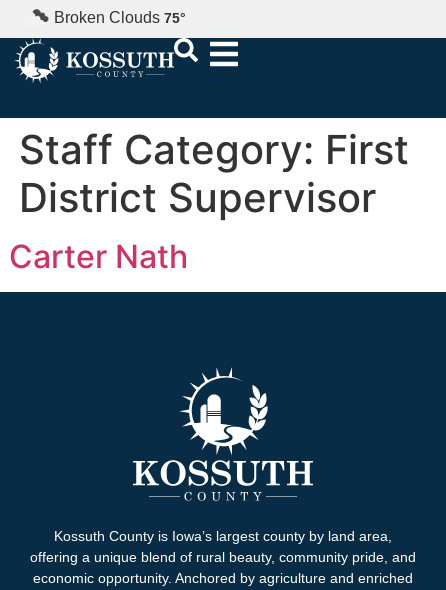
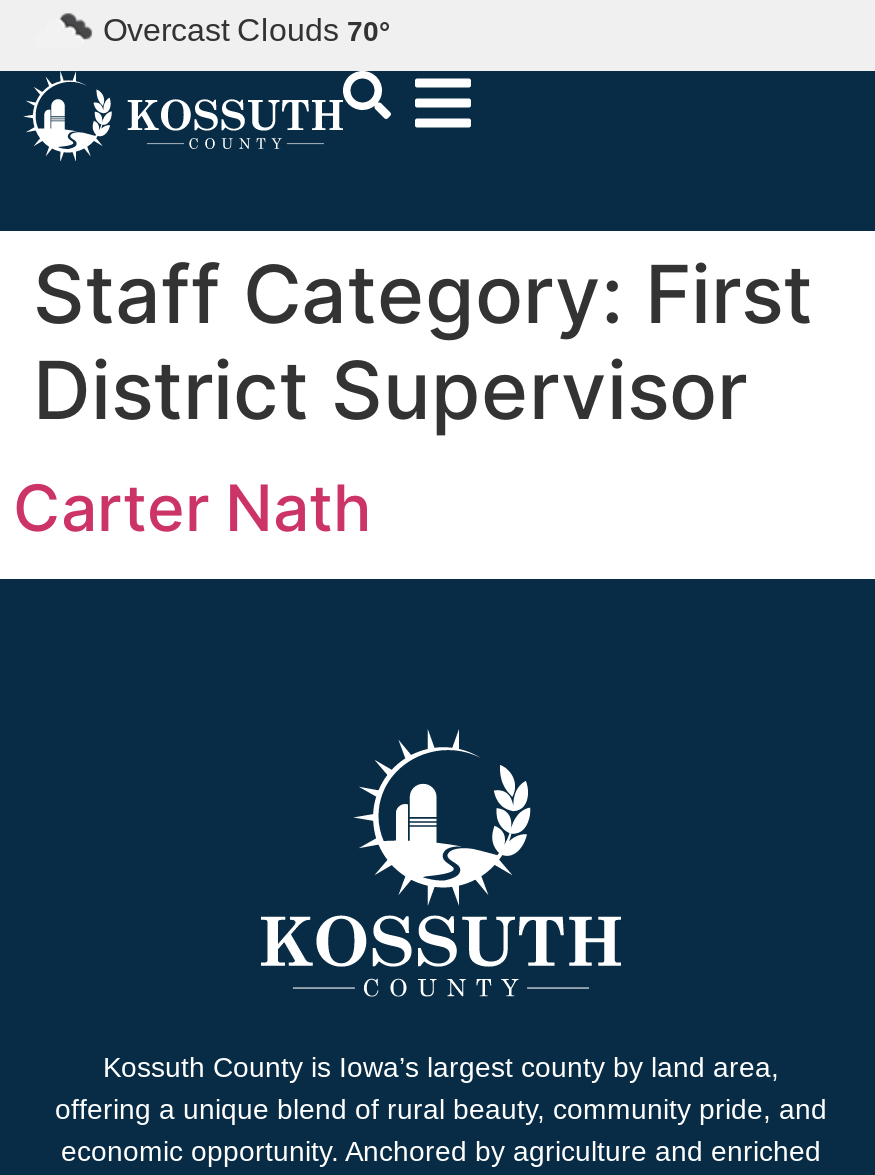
[54,9,186,26] Broken Clouds 75° -> [103,13,391,47] Overcast Clouds 70°

